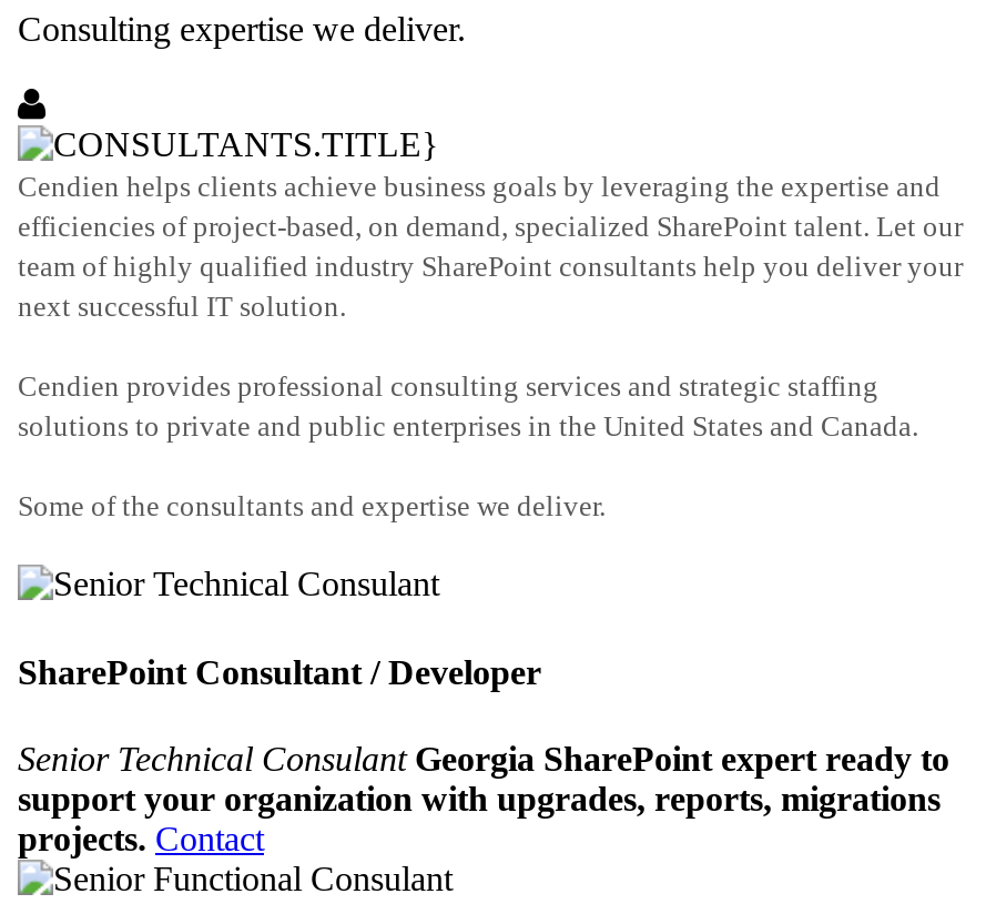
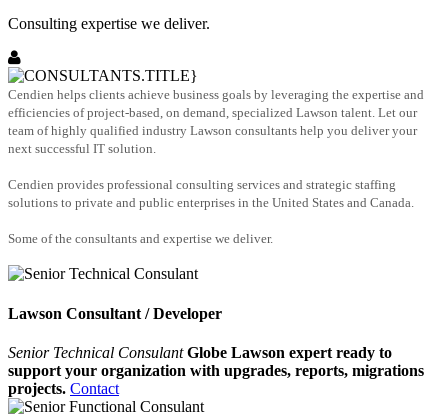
[18,211,963,244] efficiencies of project-based, on demand, specialized SharePoint talent. Let our -> [8,105,417,120] efficiencies of project-based, on demand, specialized Lawson talent. Let our
[18,251,963,284] team of highly qualified industry SharePoint consultants help you deliver your -> [8,123,417,138] team of highly qualified industry Lawson consultants help you deliver your
[18,653,541,690] SharePoint Consultant / Developer -> [8,305,222,322] Lawson Consultant / Developer
[18,740,949,778] Senior Technical Consulant Georgia SharePoint expert ready to -> [8,344,392,361] Senior Technical Consulant Globe Lawson expert ready to

